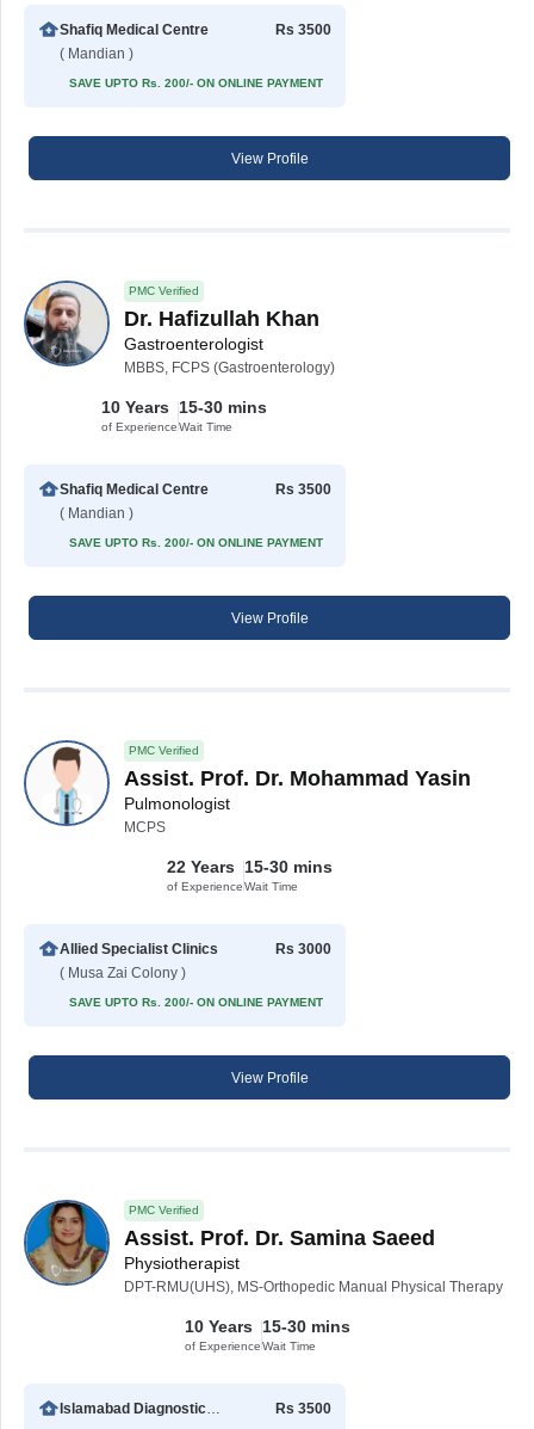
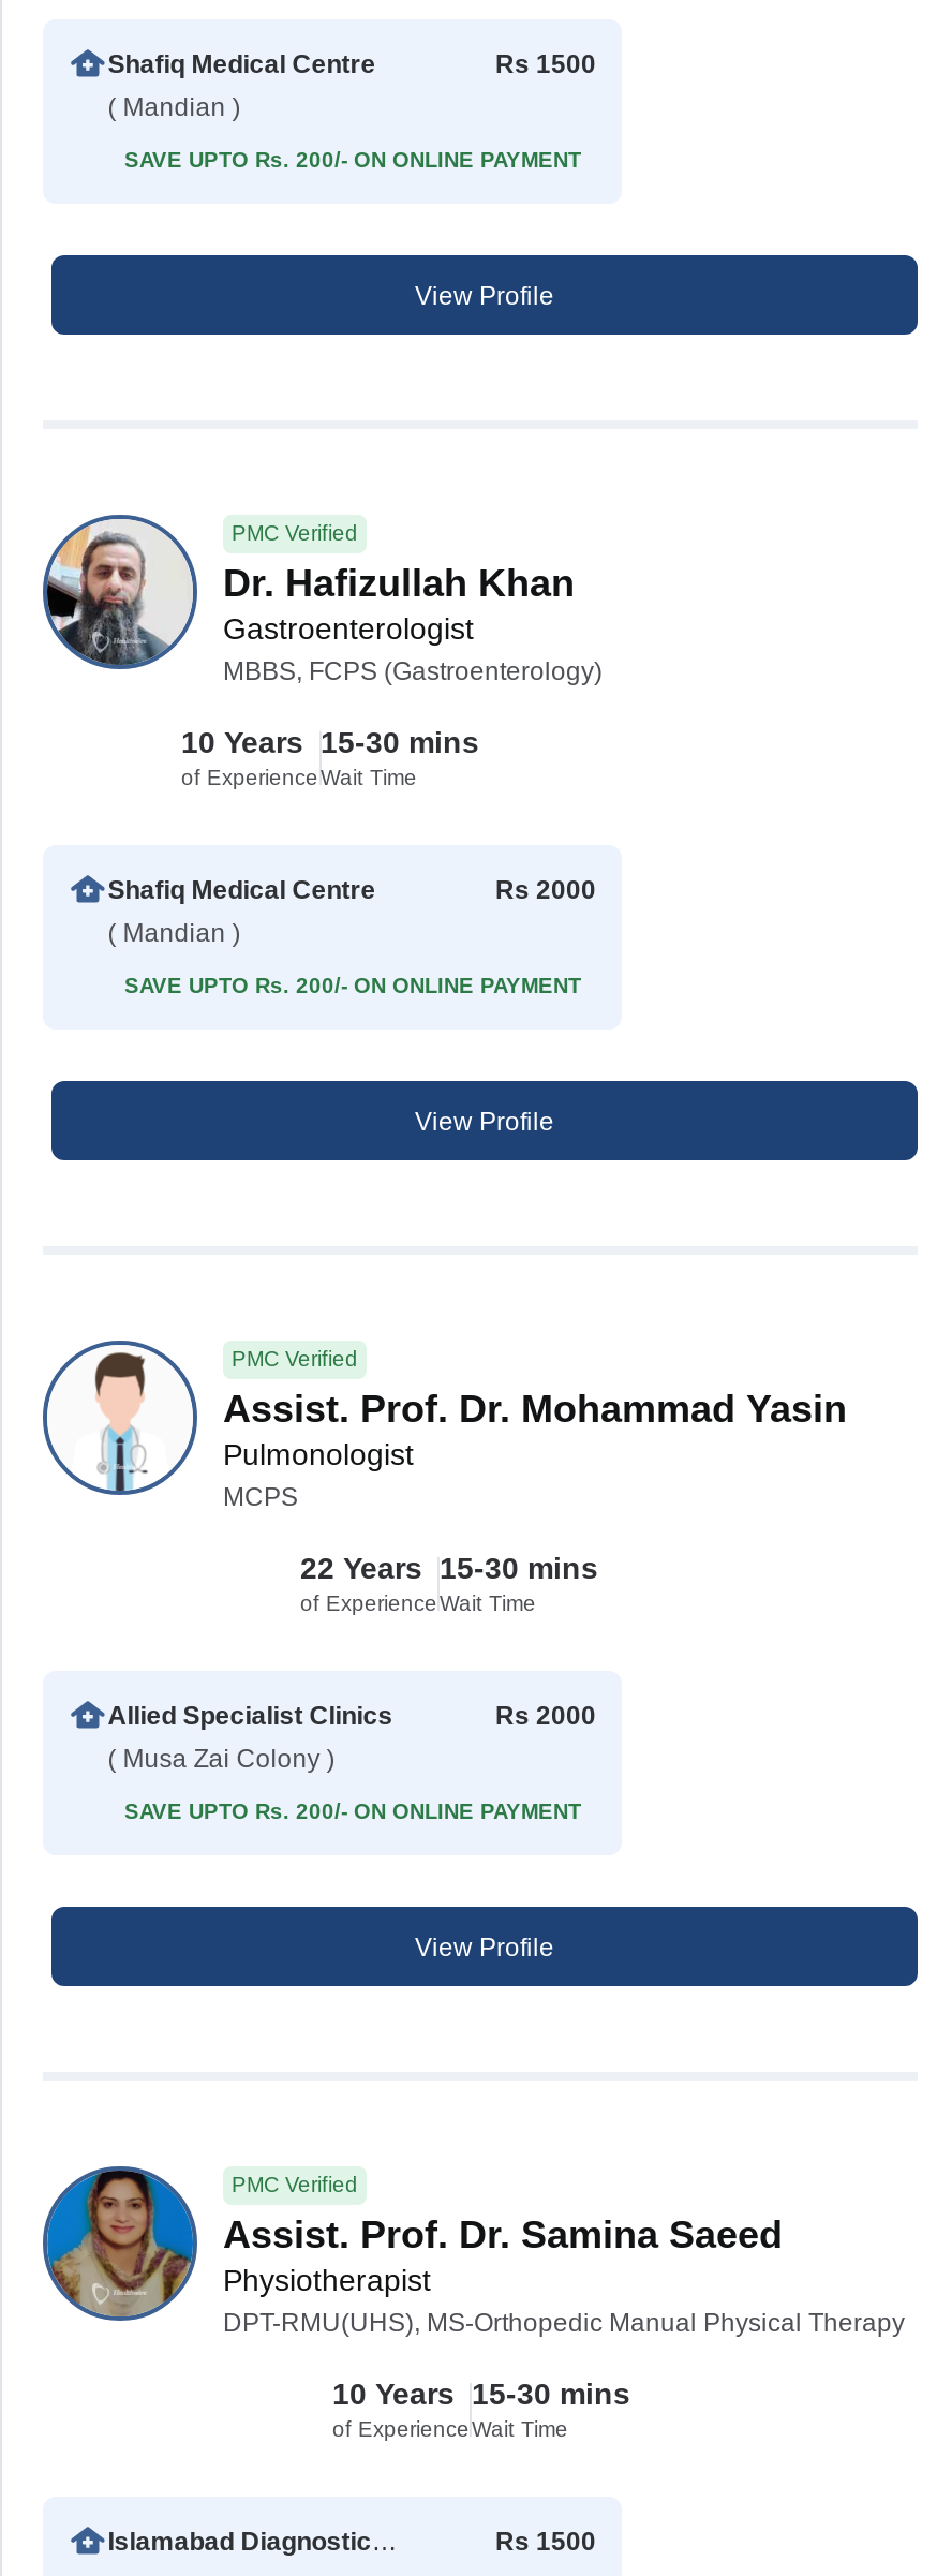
[275,21,331,38] Rs 3500 -> [495,49,596,79] Rs 1500
[275,481,331,498] Rs 3500 -> [495,875,596,905] Rs 2000
[275,941,331,957] Rs 3000 -> [495,1701,596,1731] Rs 2000
[275,1400,331,1417] Rs 3500 -> [495,2526,596,2556] Rs 1500

